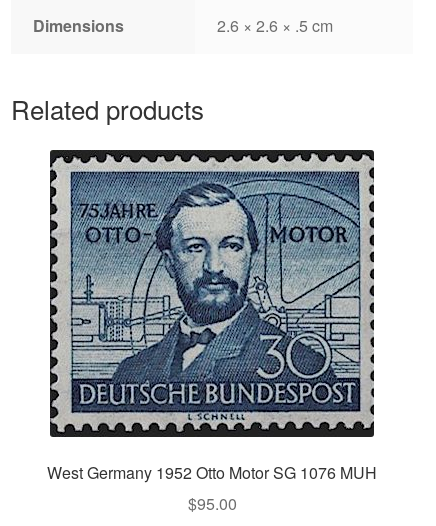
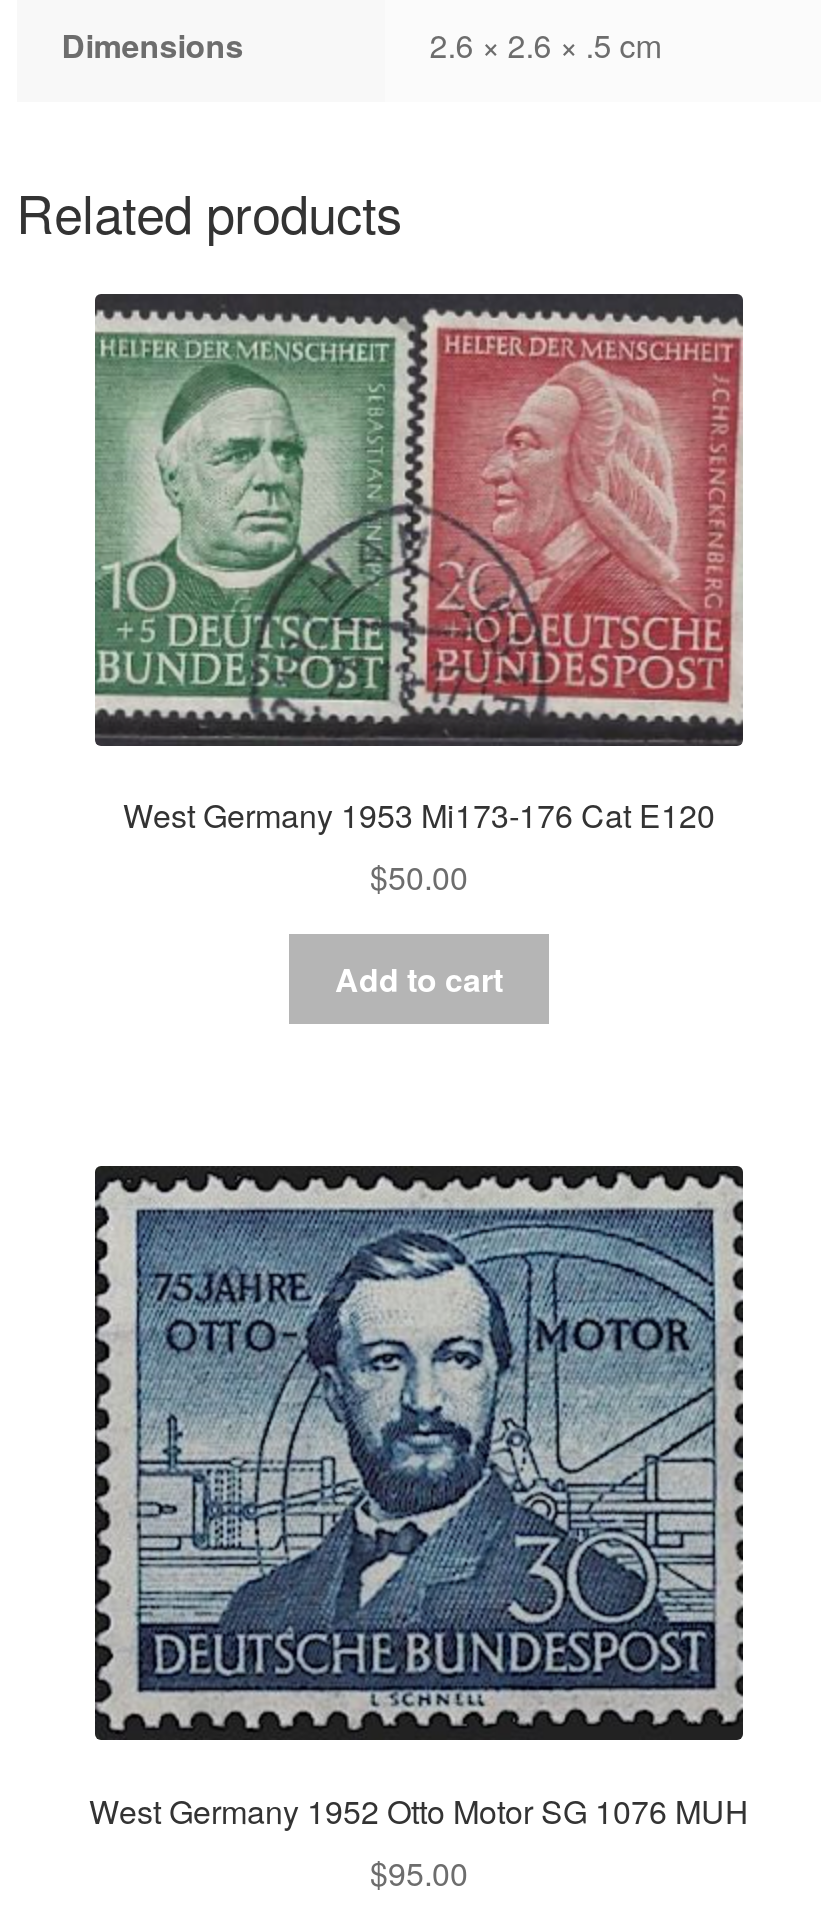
none -> [93,293,743,1002] [image] | West Germany 1953 Mi173-176 Cat E120 | $50.00 | Add to cart

